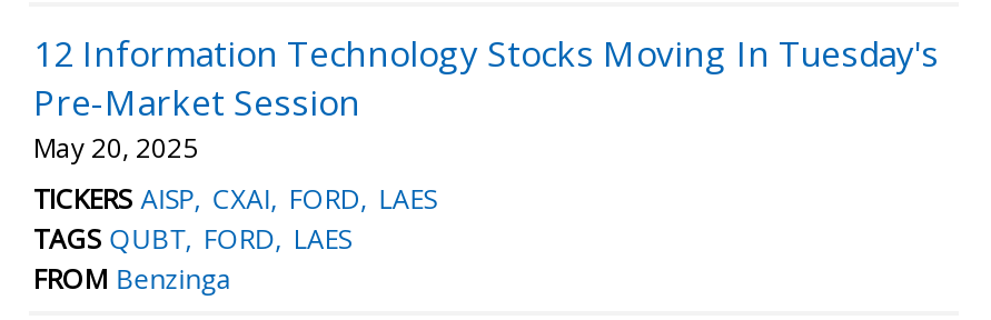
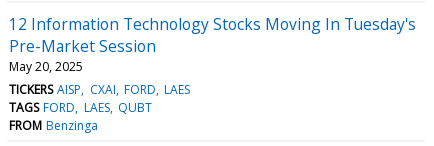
[33,220,351,257] TAGS QUBT FORD LAES -> [9,99,152,116] TAGS FORD LAES QUBT

